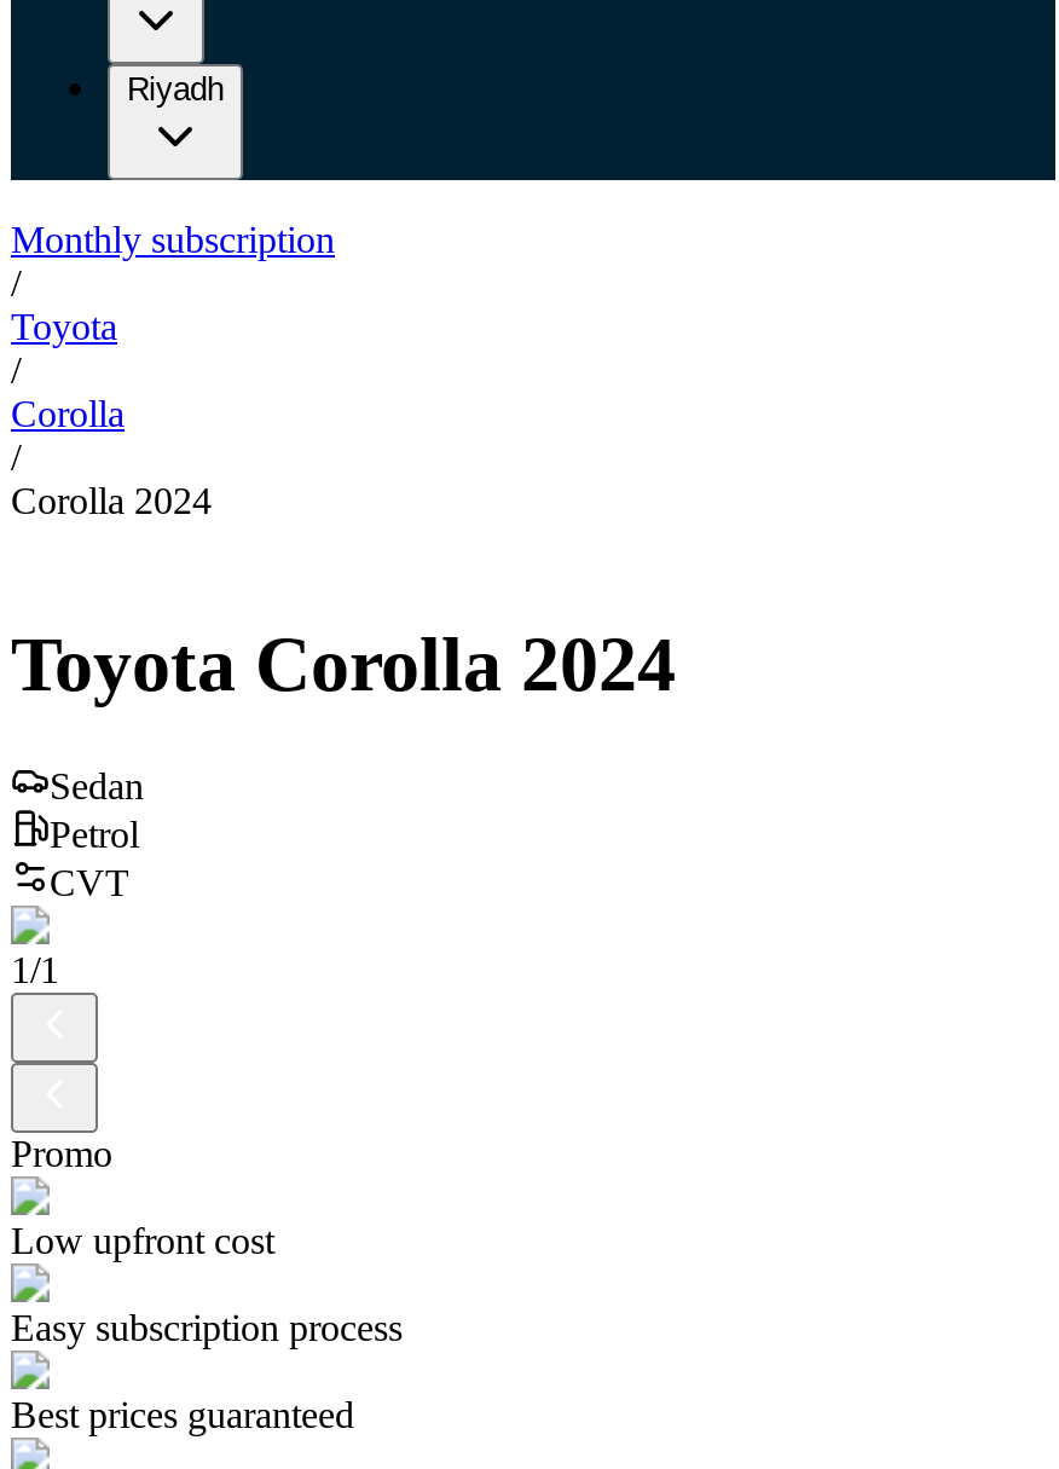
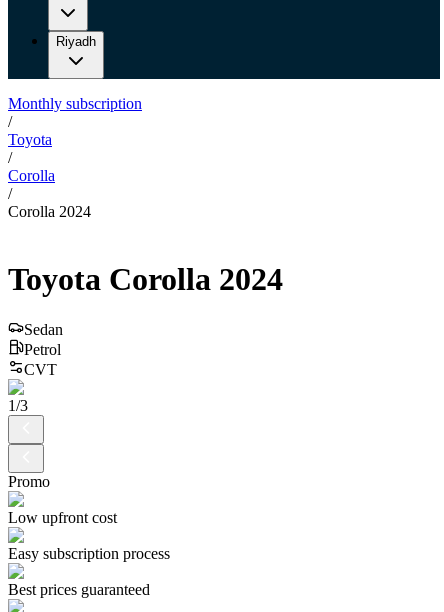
[11,950,59,991] 1 / 1 -> [8,397,28,414] 1 / 3

